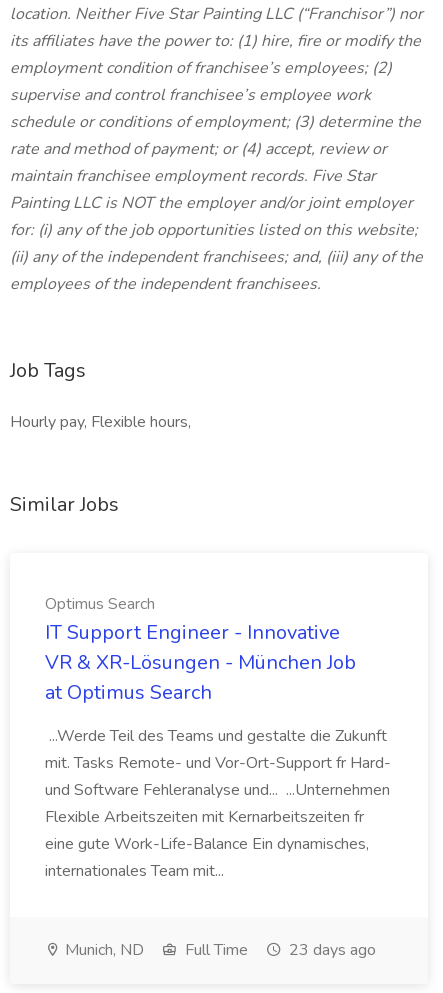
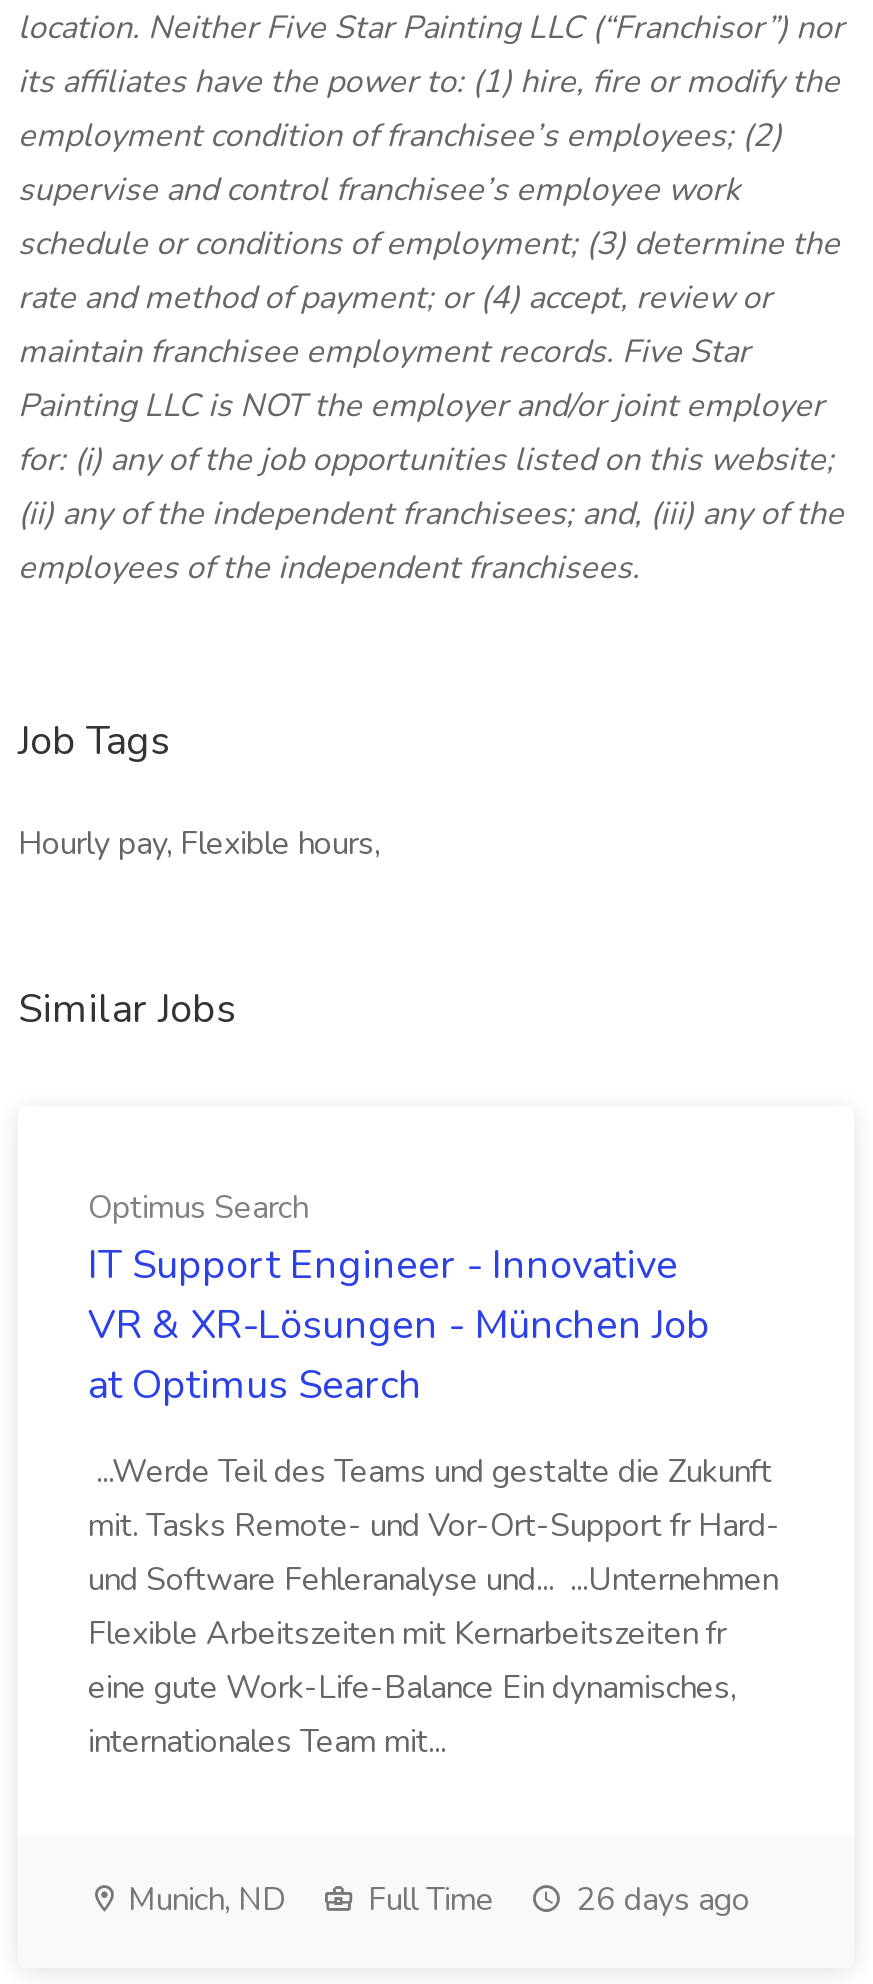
[61,939,376,961] Munich, ND Full Time 23 days ago -> [120,1878,750,1922] Munich, ND Full Time 26 days ago

